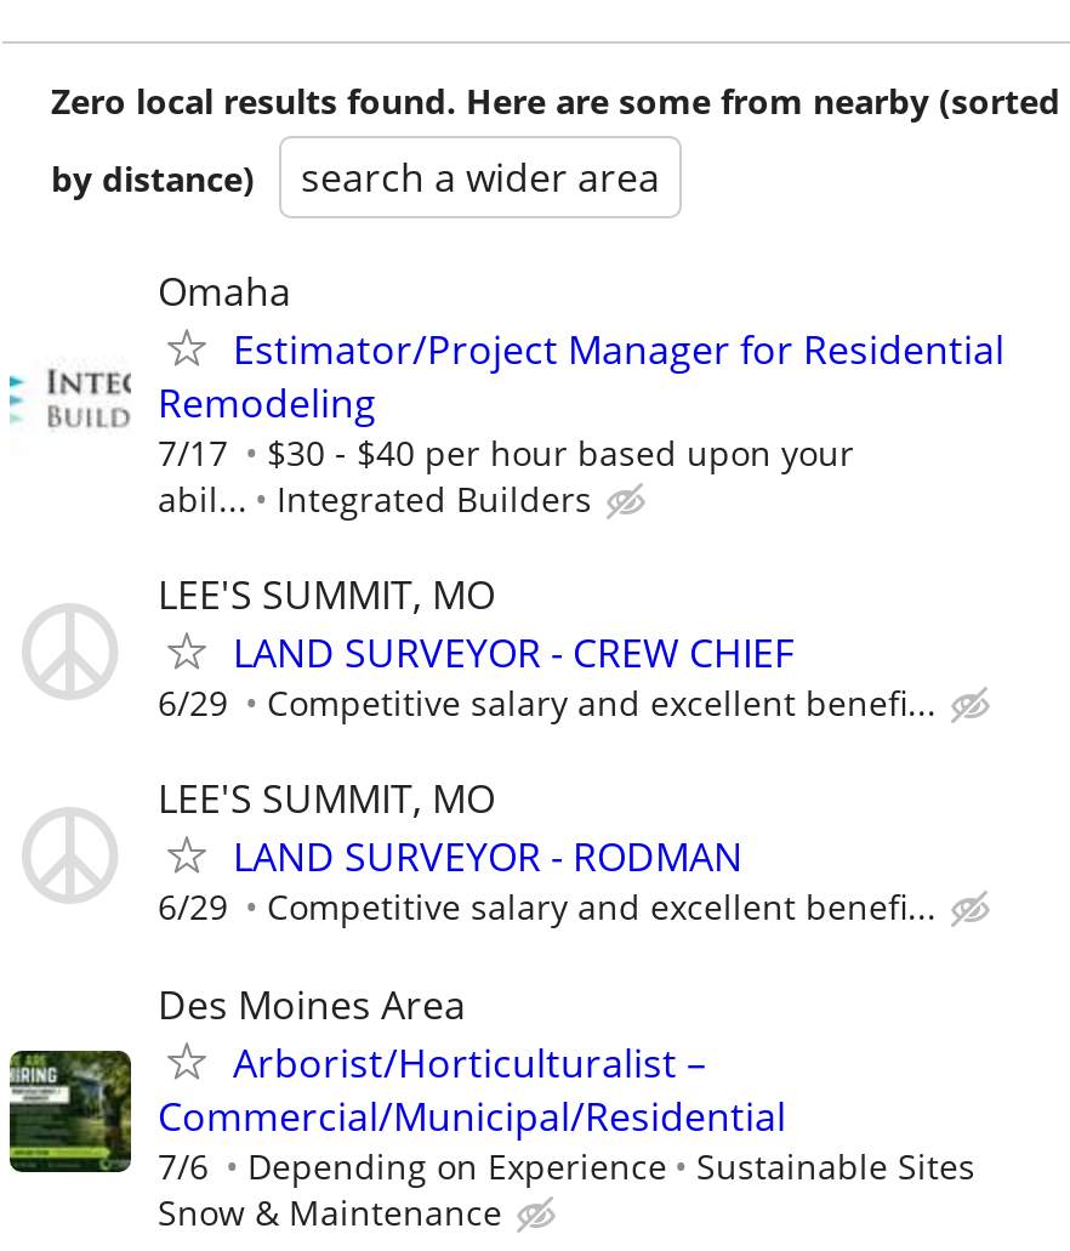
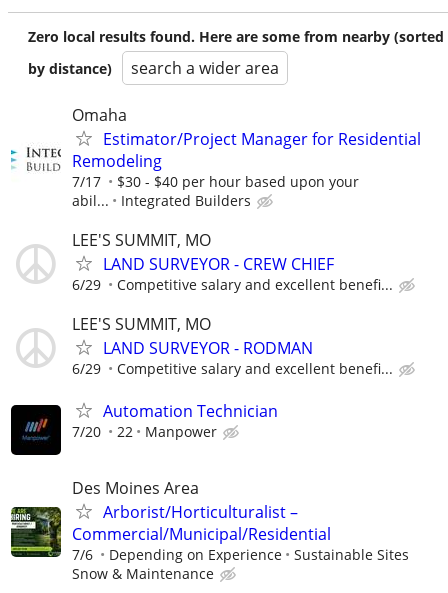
none -> [10,400,278,456] [image] | Automation Technician | 7/20 | 22 | Manpower

